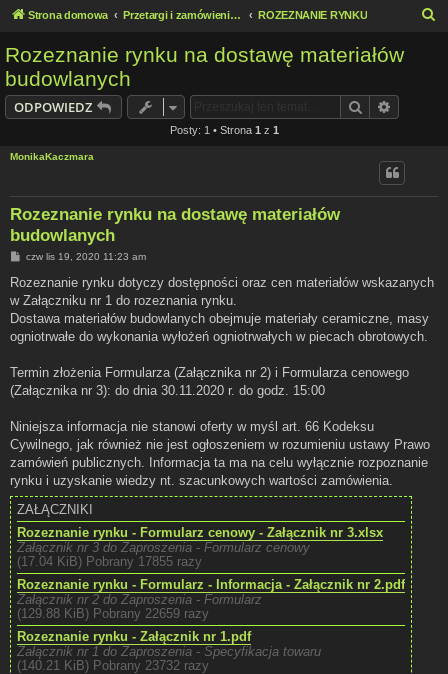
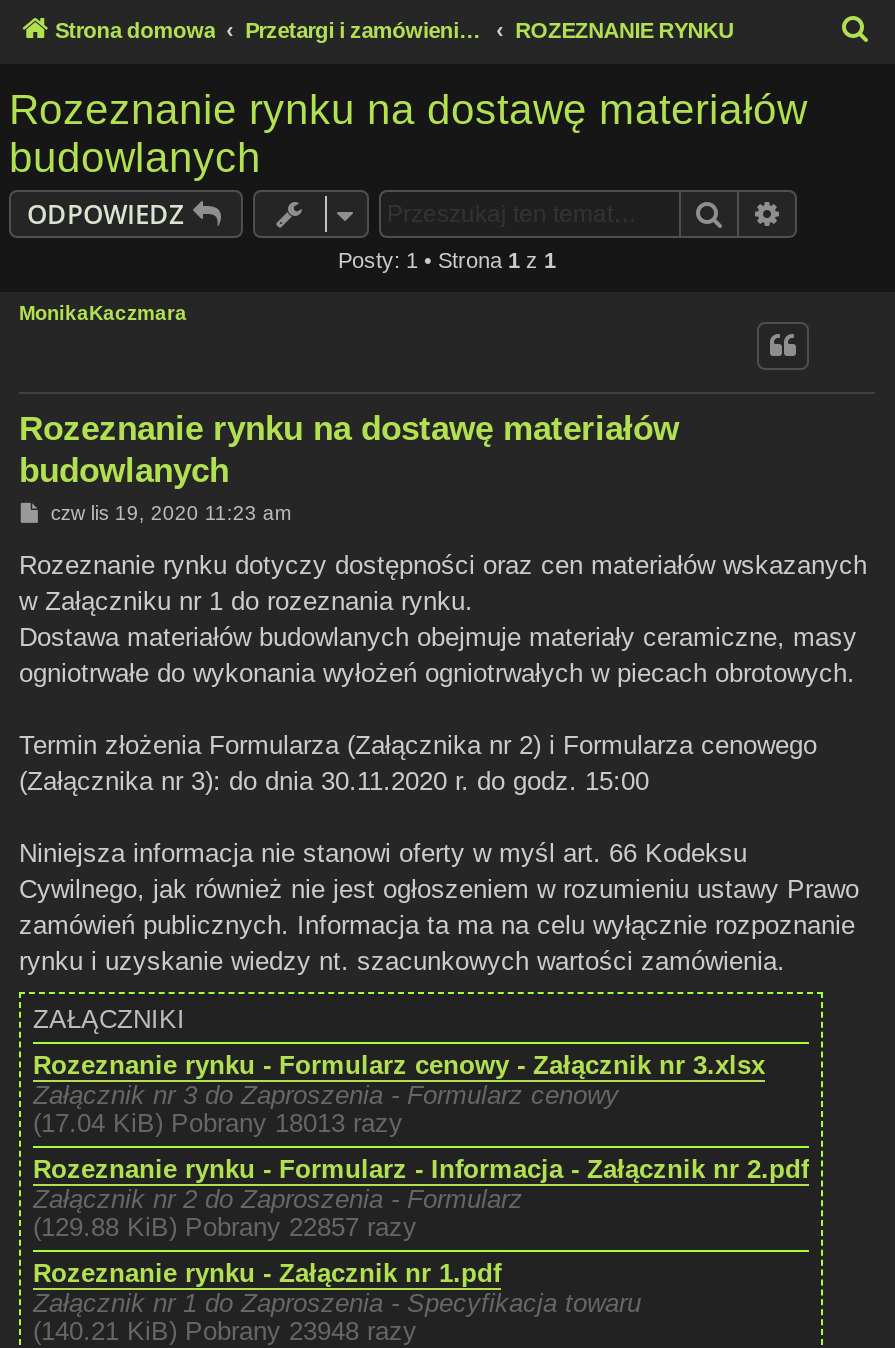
[17,554,202,569] (17.04 KiB) Pobrany 17855 razy -> [33,1108,403,1138] (17.04 KiB) Pobrany 18013 razy
[17,606,209,621] (129.88 KiB) Pobrany 22659 razy -> [33,1212,417,1242] (129.88 KiB) Pobrany 22857 razy
[17,658,209,673] (140.21 KiB) Pobrany 23732 razy -> [33,1316,417,1346] (140.21 KiB) Pobrany 23948 razy

